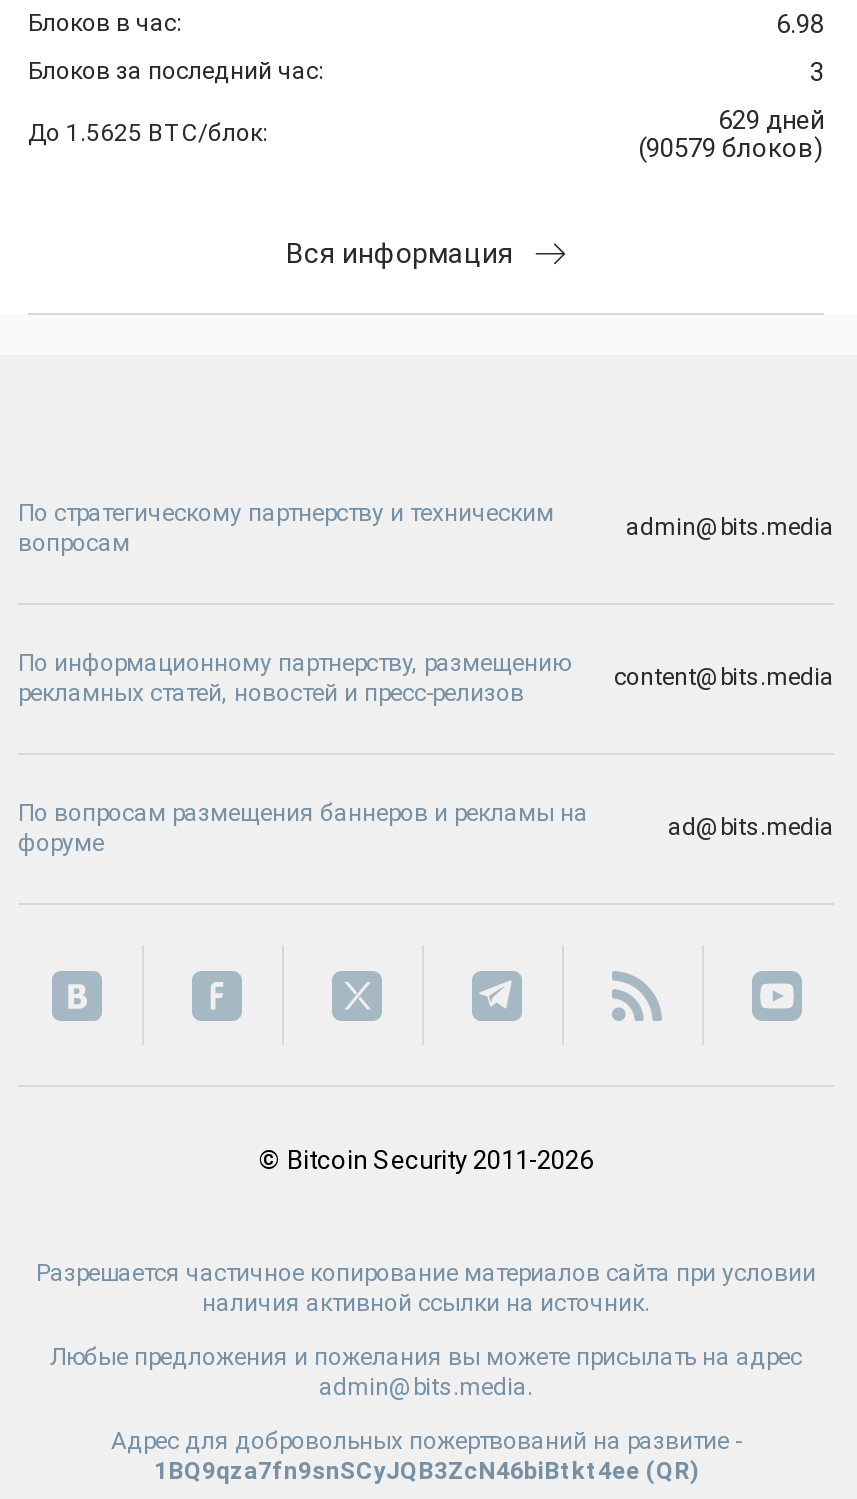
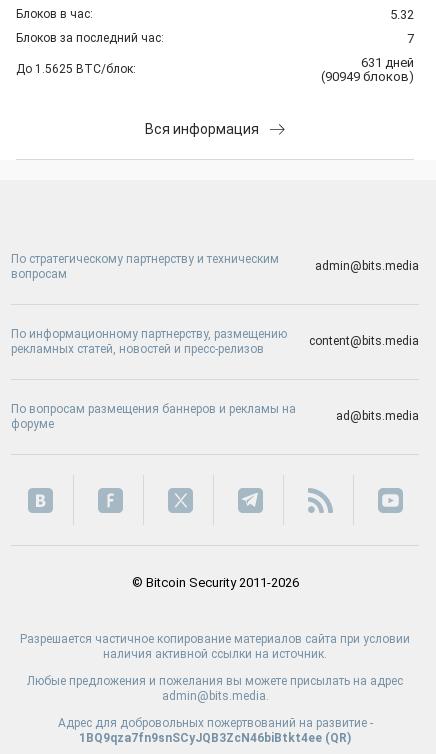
[776,9,824,39] 6.98 -> [390,7,414,22] 5.32
[810,57,824,87] 3 -> [407,31,414,46] 7
[718,105,824,135] 629 дней -> [361,55,414,70] 631 дней
[638,133,824,163] (90579 блоков) -> [321,69,414,84] (90949 блоков)

